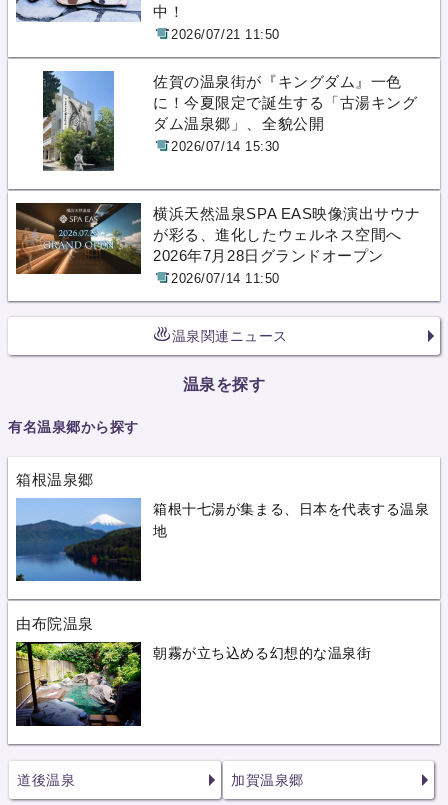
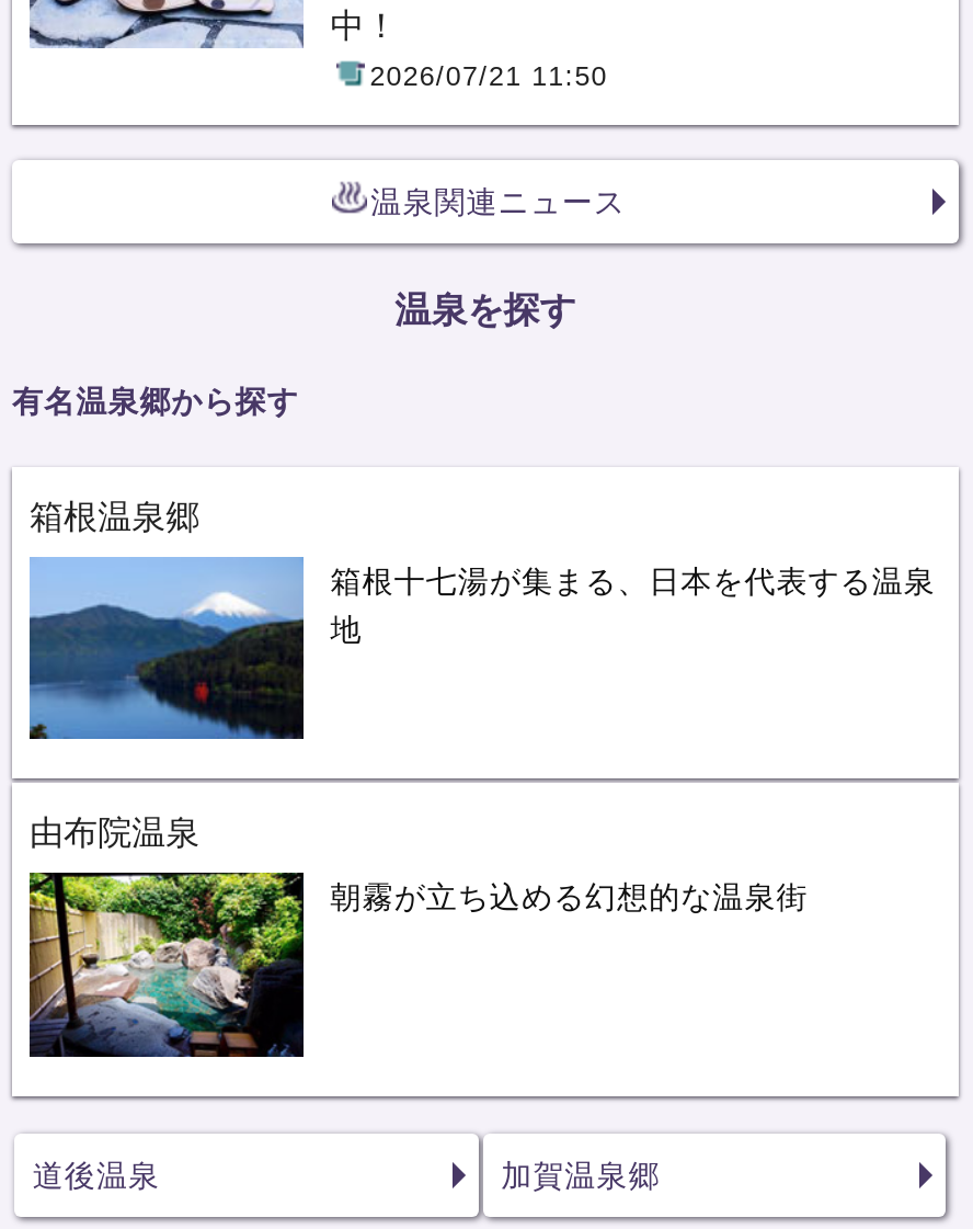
[16,70,439,191] [image] | 佐賀の温泉街が『キングダム』一色 | に！今夏限定で誕生する「古湯キング | ダム温泉郷」、全貌公開 | 2026/07/14 15:30 -> none
[15,202,421,286] [image] | 横浜天然温泉SPA EAS映像演出サウナ | が彩る、進化したウェルネス空間へ | 2026年7月28日グランドオープン | 2026/07/14 11:50 -> none

